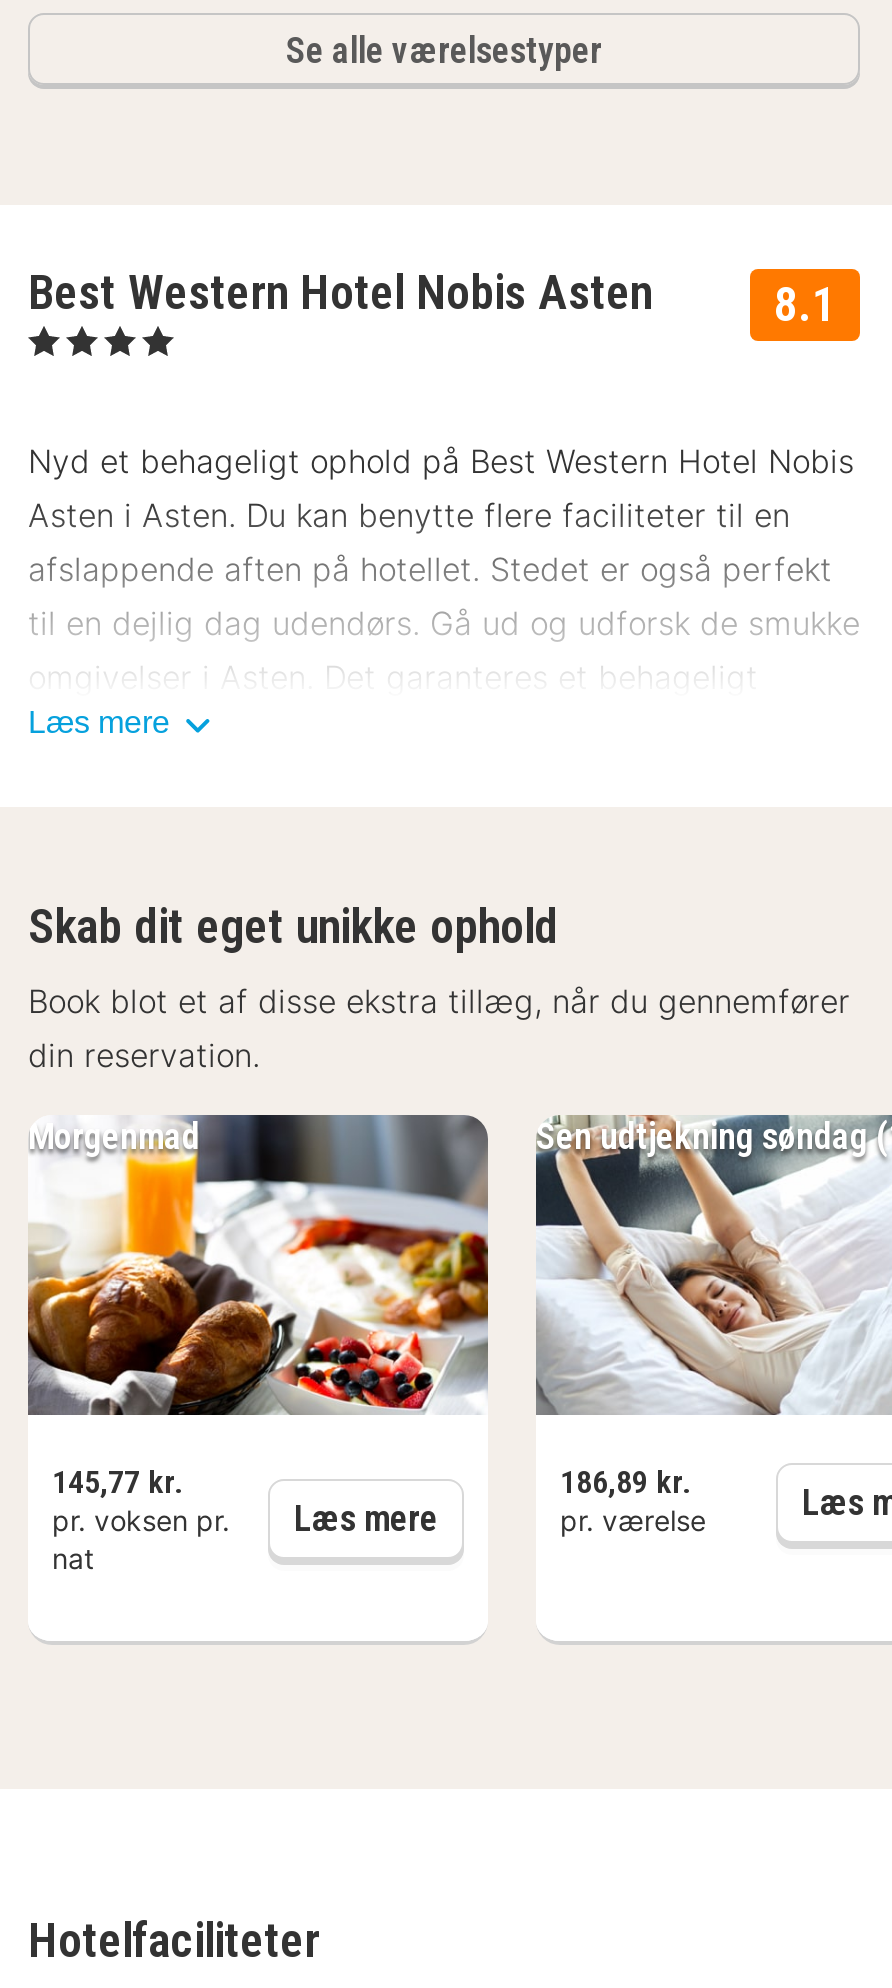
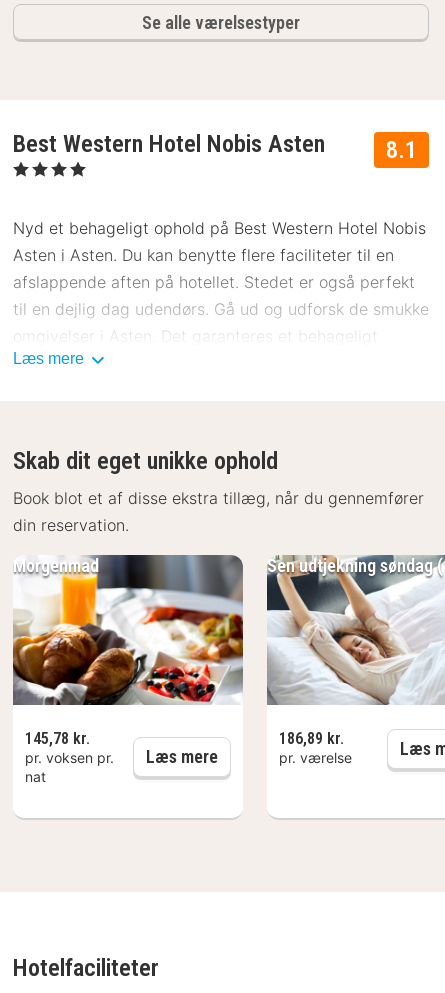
[52,1462,182,1500] 145,77 kr. -> [25,729,90,748] 145,78 kr.

